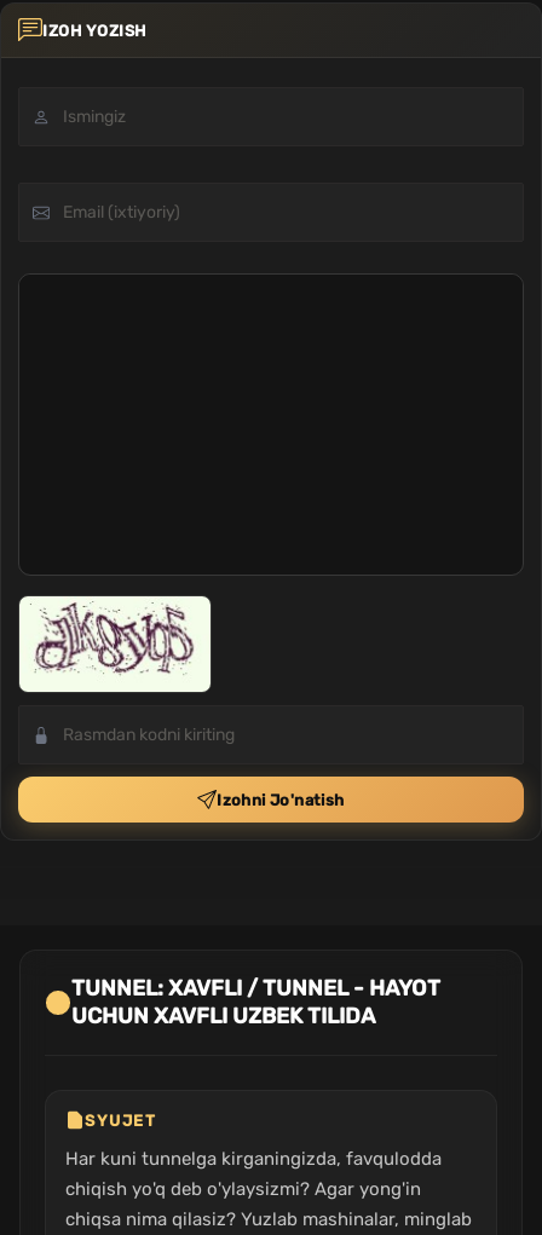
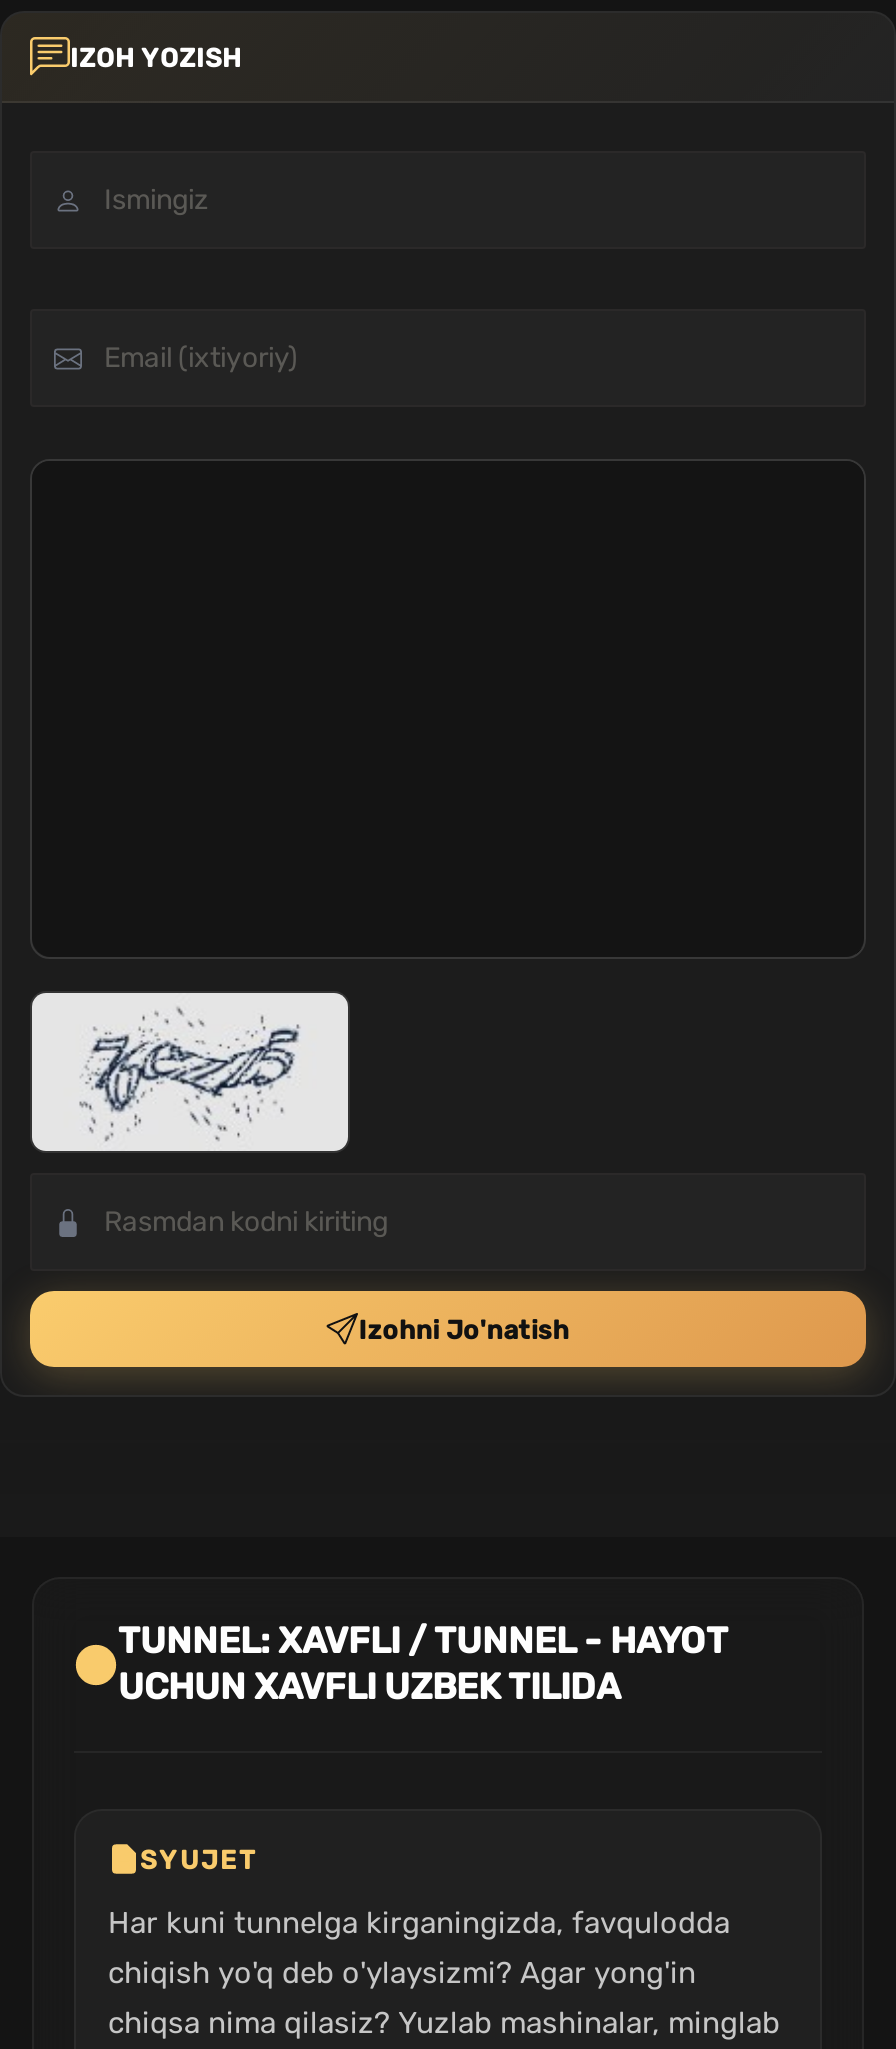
[35,602,195,686] [image] -> [60,1003,320,1145] [image]

